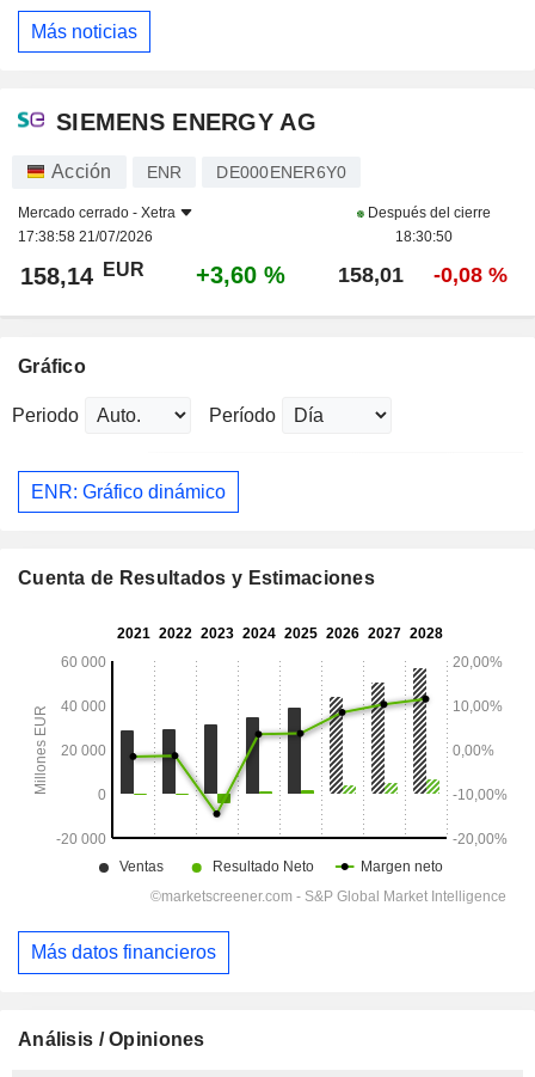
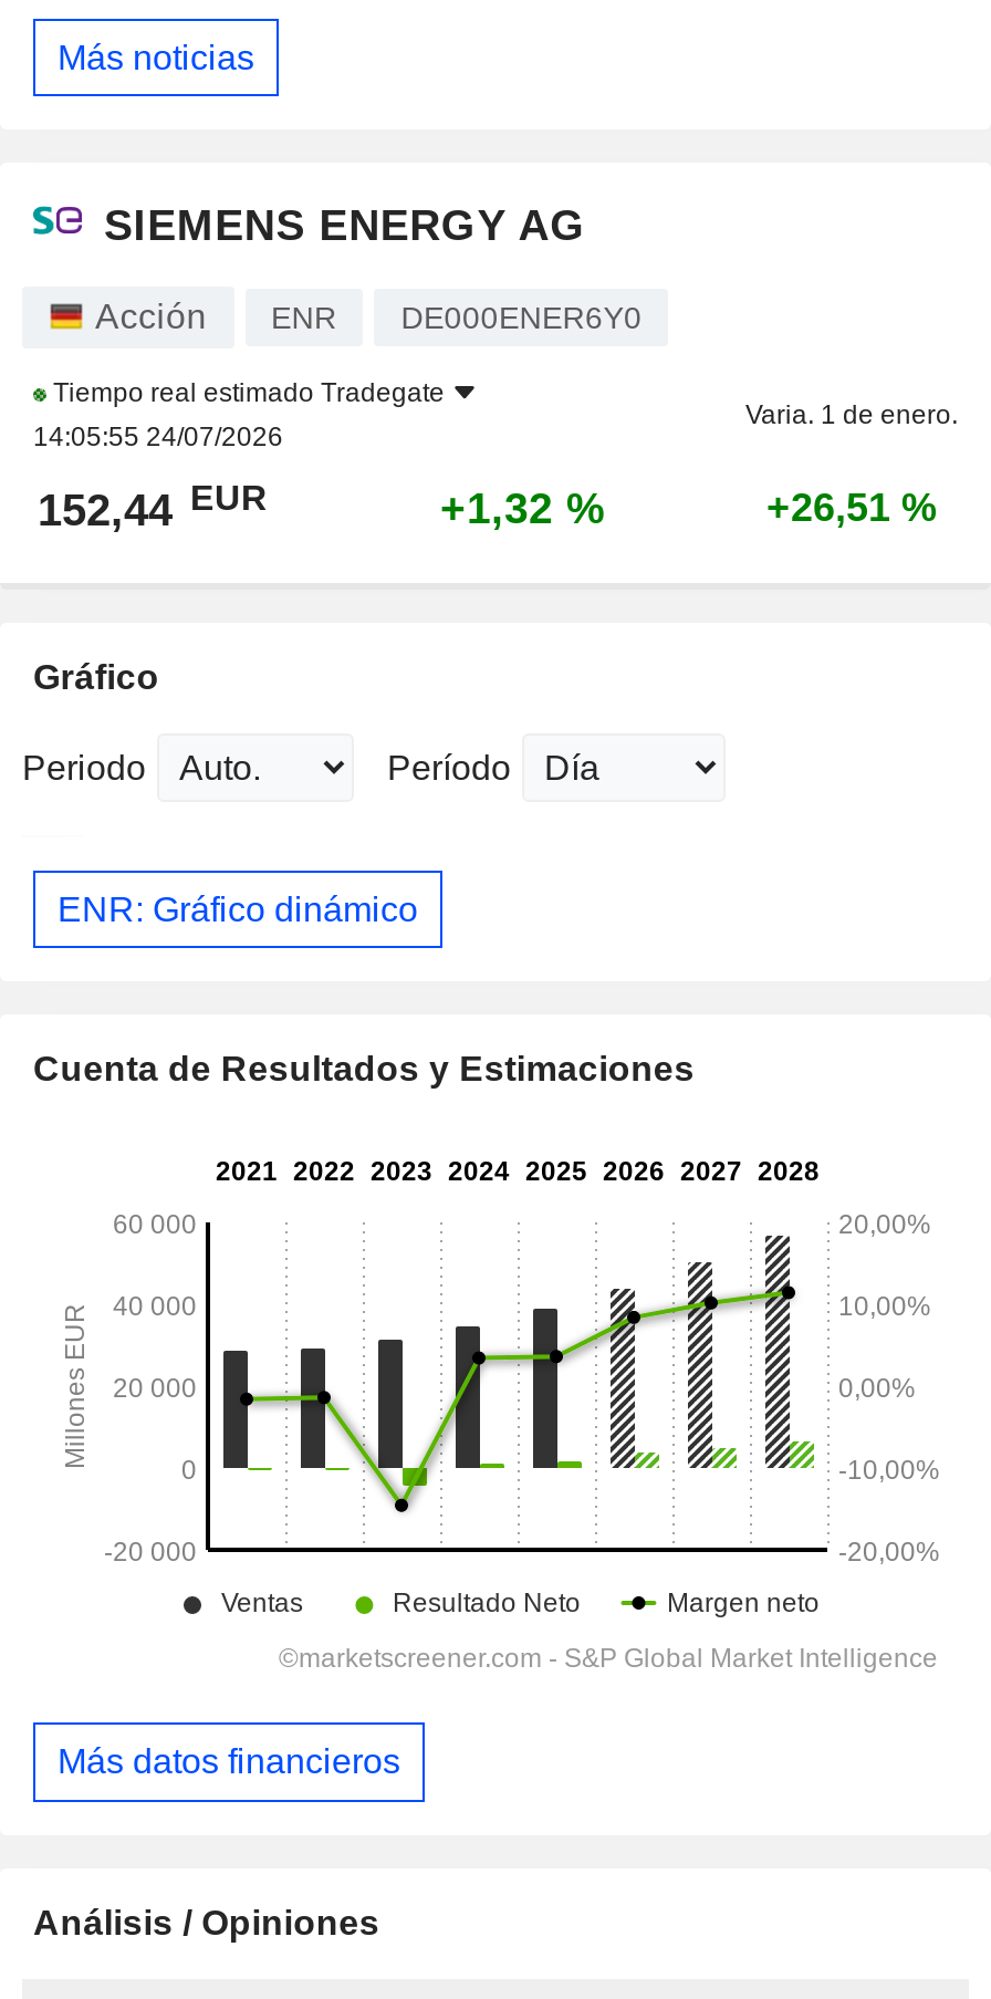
[18,205,176,245] Mercado cerrado - Xetra | 17:38:58 21/07/2026 -> [33,378,445,453] Tiempo real estimado Tradegate | 14:05:55 24/07/2026
[364,205,490,245] Después del cierre | 18:30:50 -> [745,400,958,431] Varia. 1 de enero.
[20,259,508,290] 158,14 EUR | +3,60 % | 158,01 | -0,08 % -> [38,478,937,535] 152,44 EUR | +1,32 % | +26,51 %

